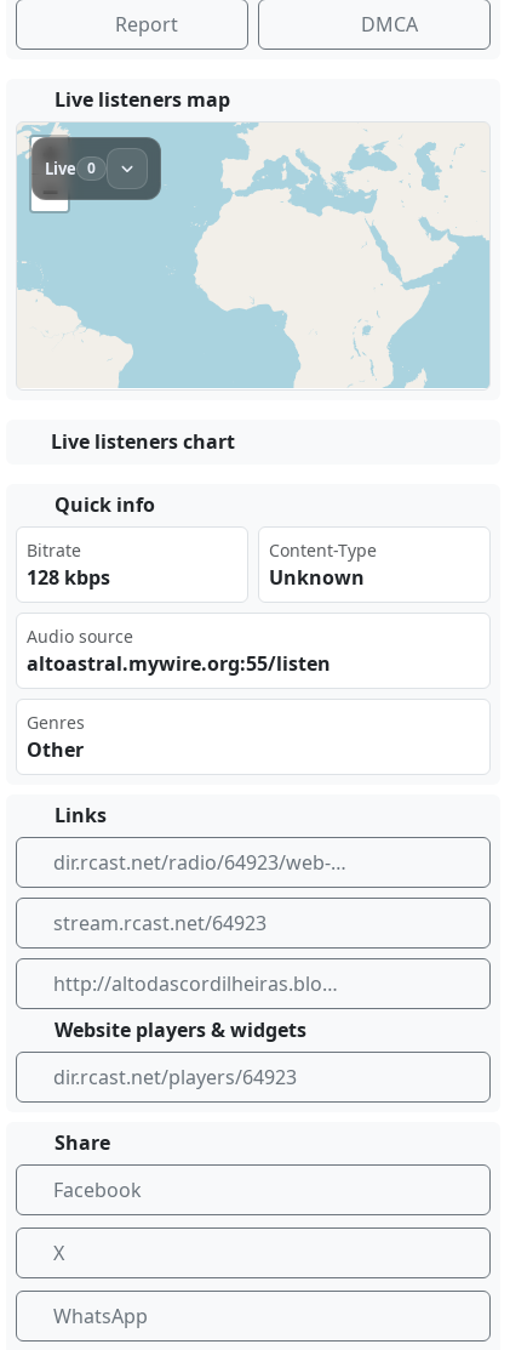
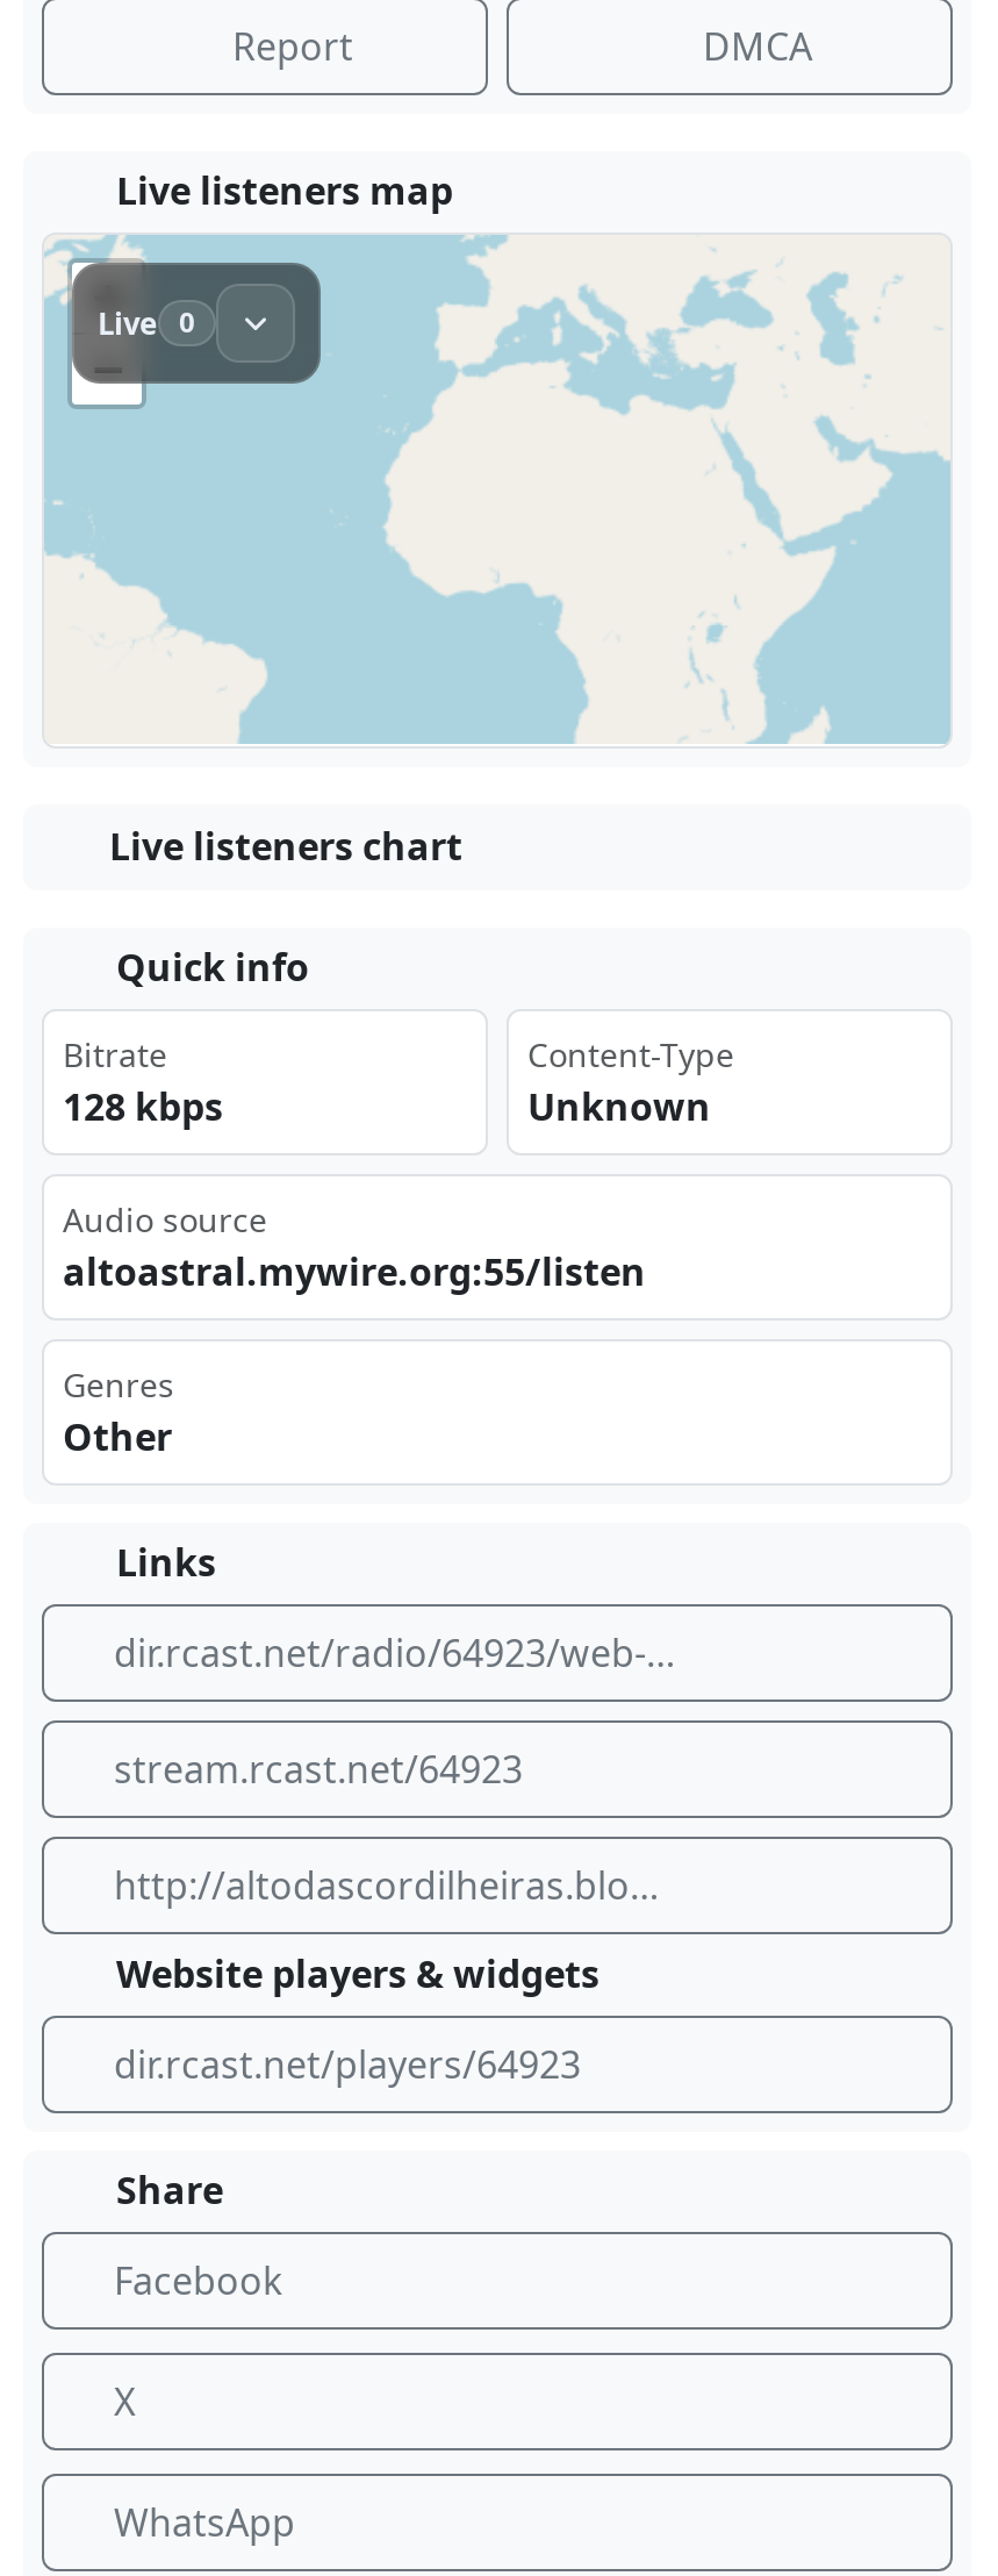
[27,650,331,677] alt‍oas‍ tral.m ‍ywire.‍org :55 /liste n -> [63,1246,646,1297] altoastral.m‌ ywire.org‌:55/li‌‌ste n

